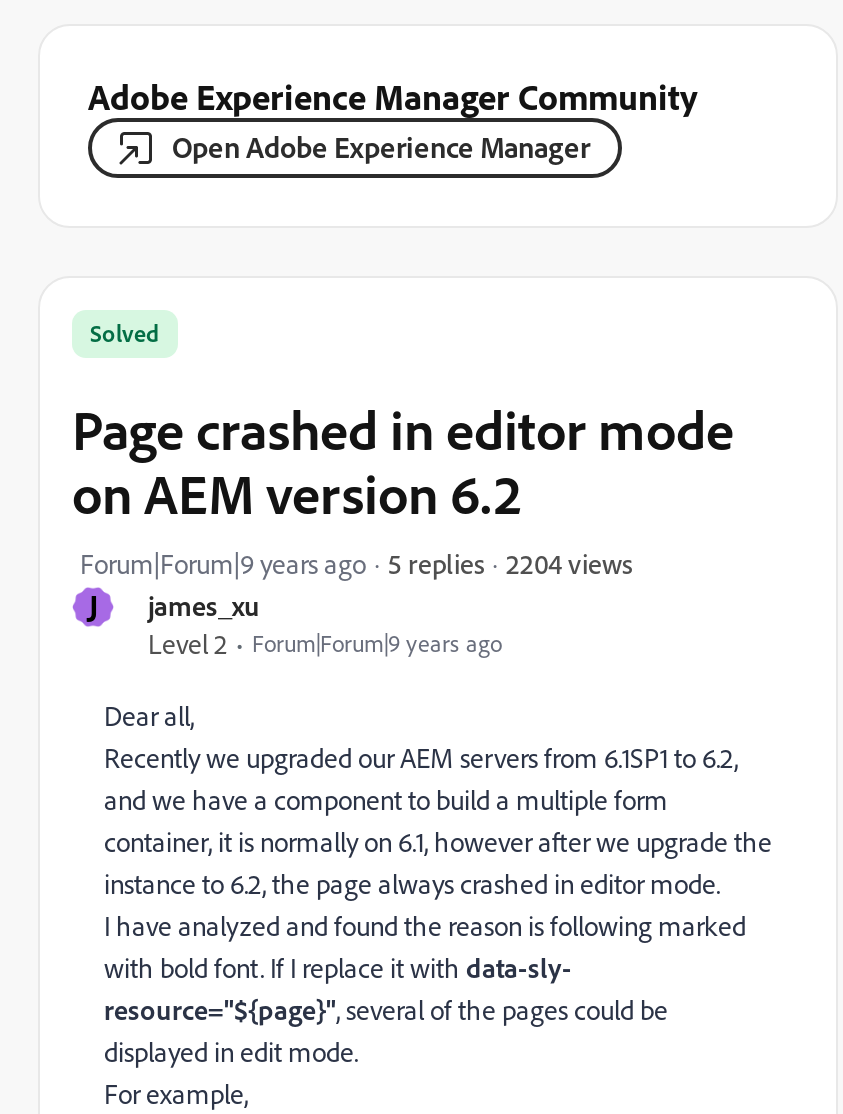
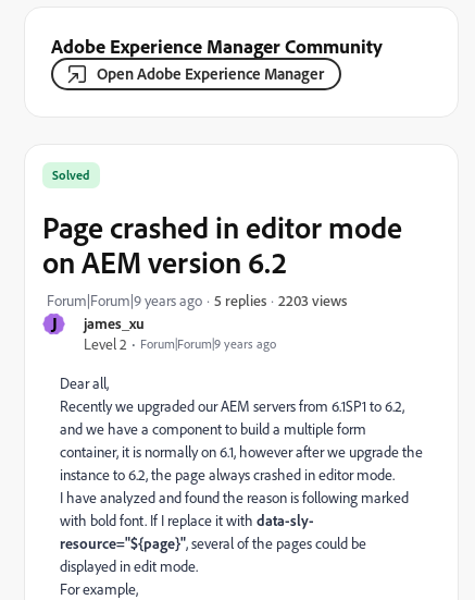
[506,545,632,579] 2204 views -> [278,290,347,309] 2203 views

